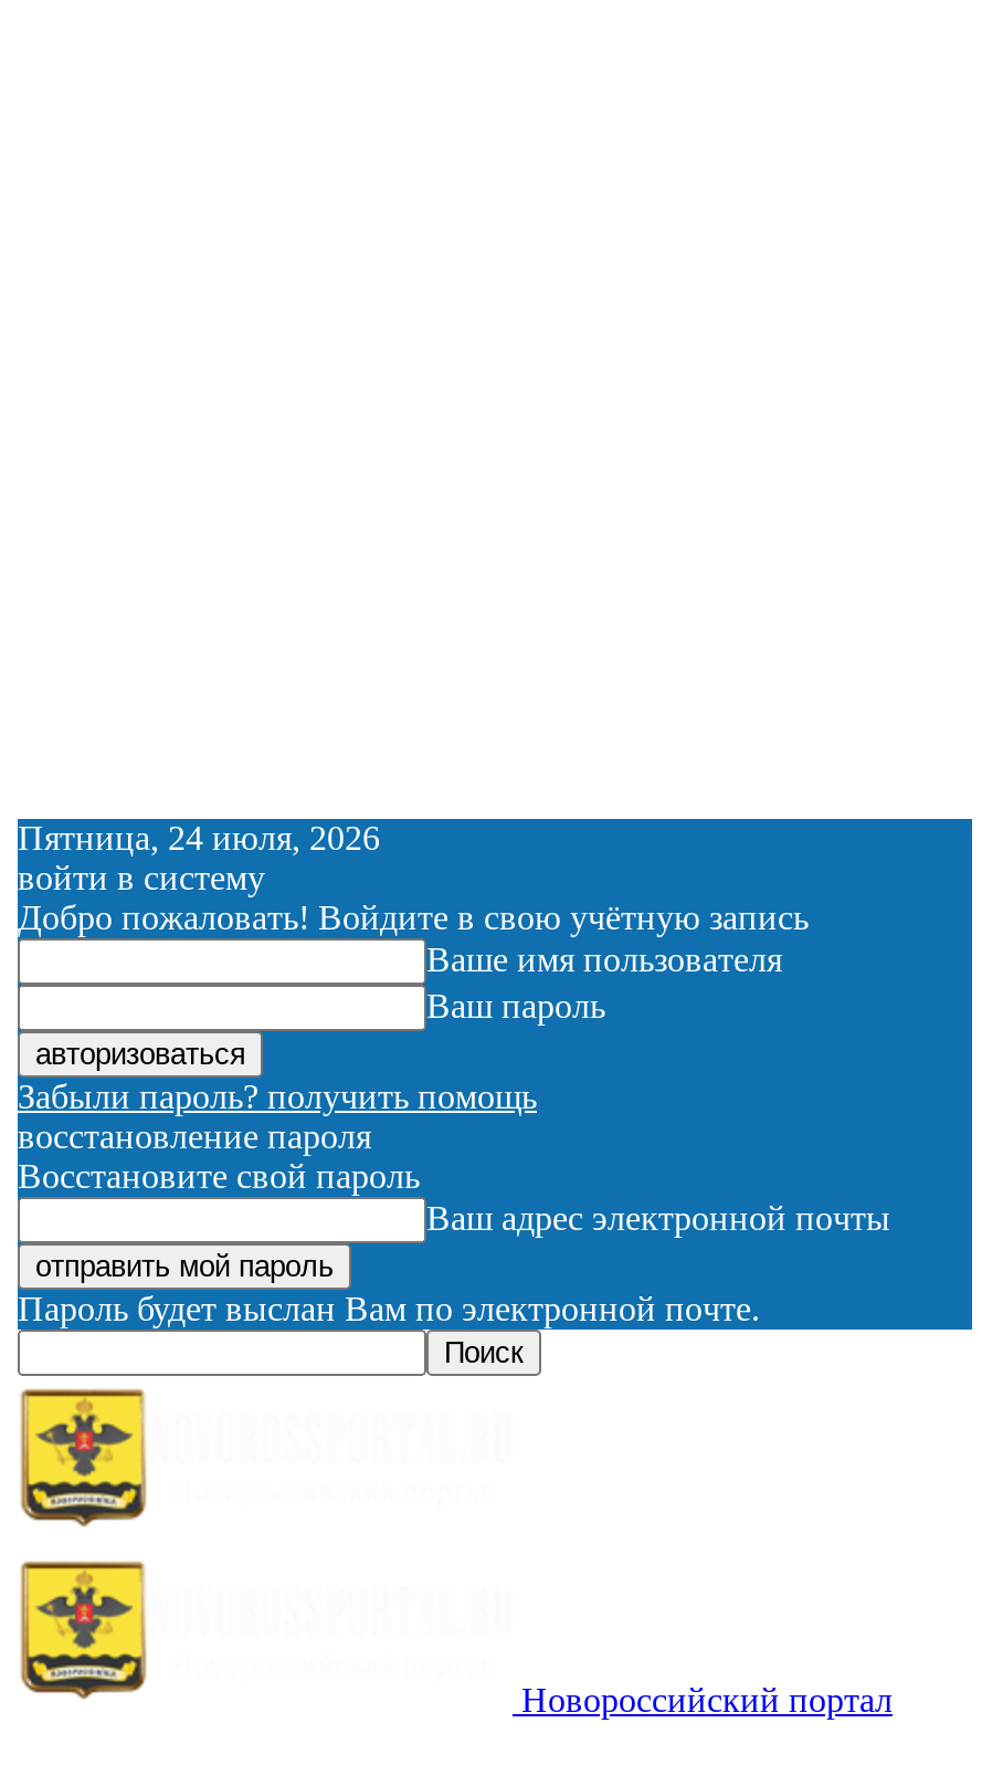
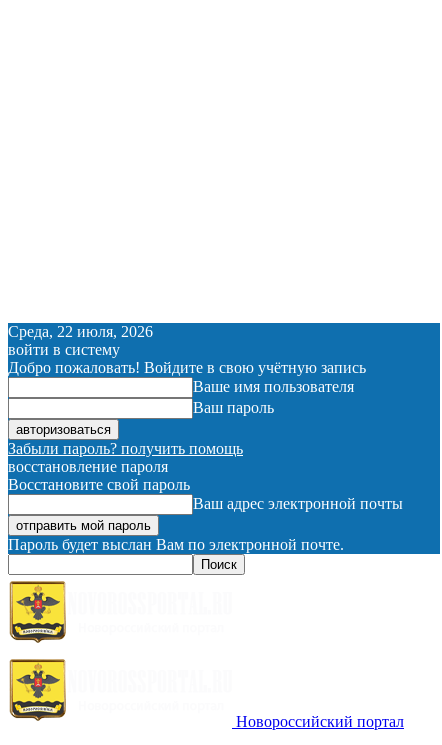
[18,819,380,857] Пятница, 24 июля, 2026 -> [8,323,153,340] Среда, 22 июля, 2026

